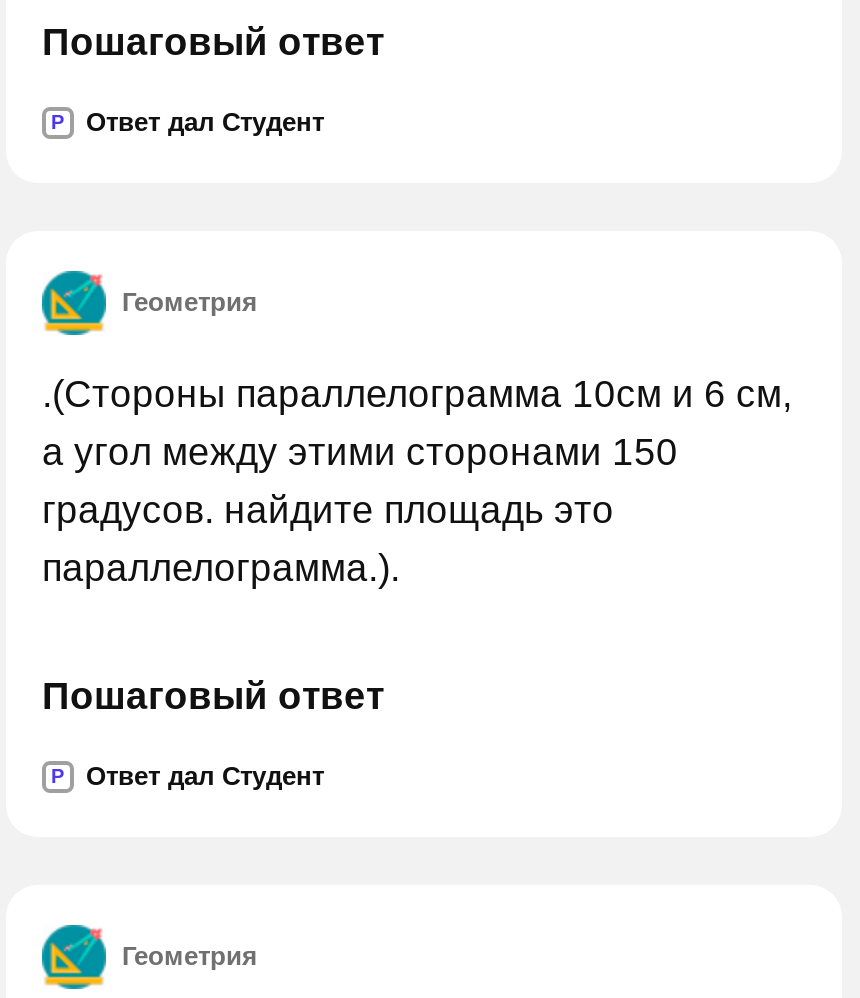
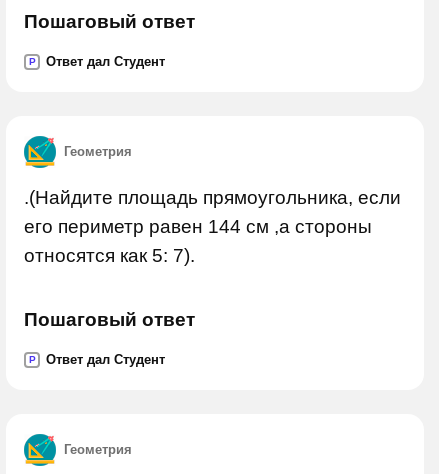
[42,373,792,589] .(Стороны параллелограмма 10см и 6 см, | а угол между этими сторонами 150 | градусов. найдите площадь это | параллелограмма.). -> [24,187,401,266] .(Найдите площадь прямоугольника, если | его периметр равен 144 см ,а стороны | относятся как 5: 7).

